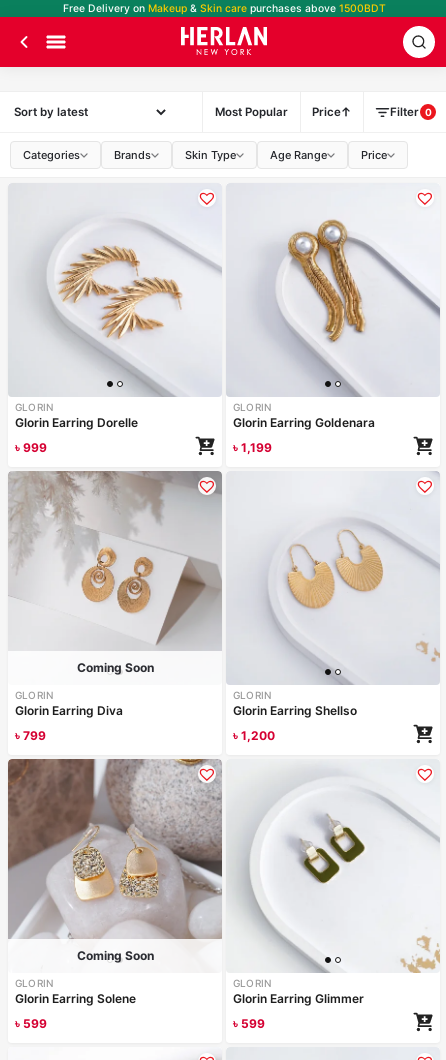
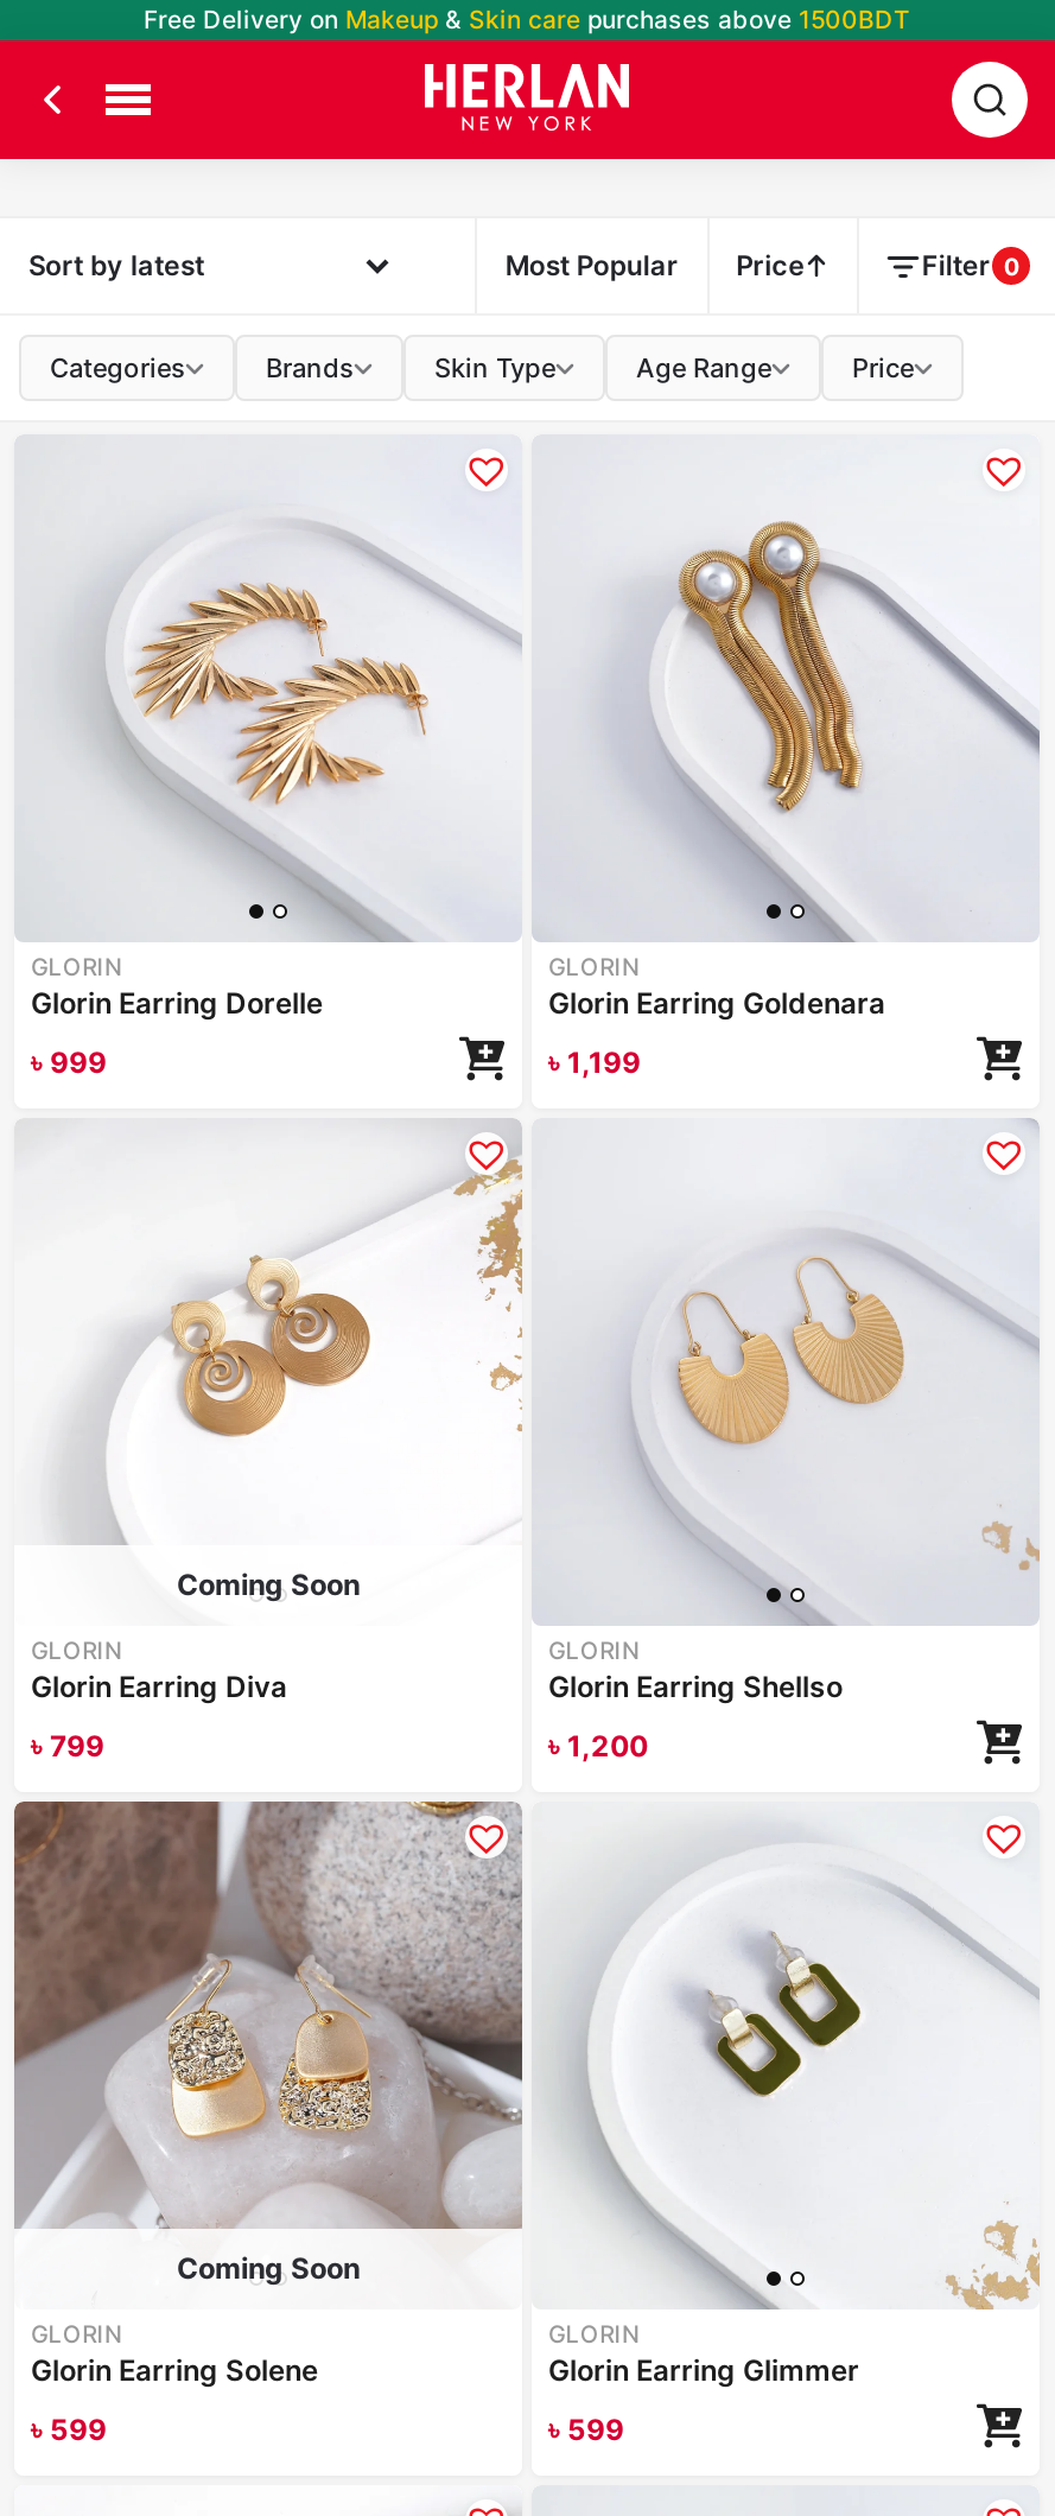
[8,470,222,651] [image] -> [17,1118,522,1543] [image]

